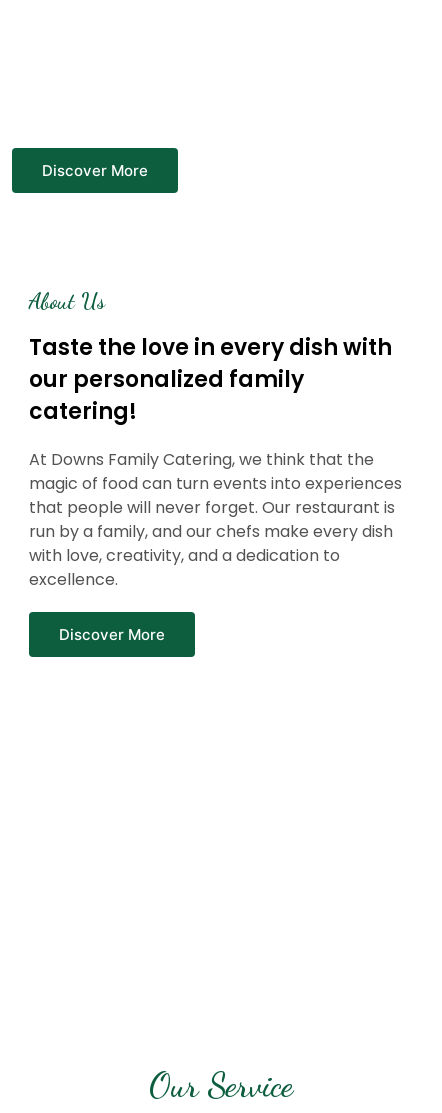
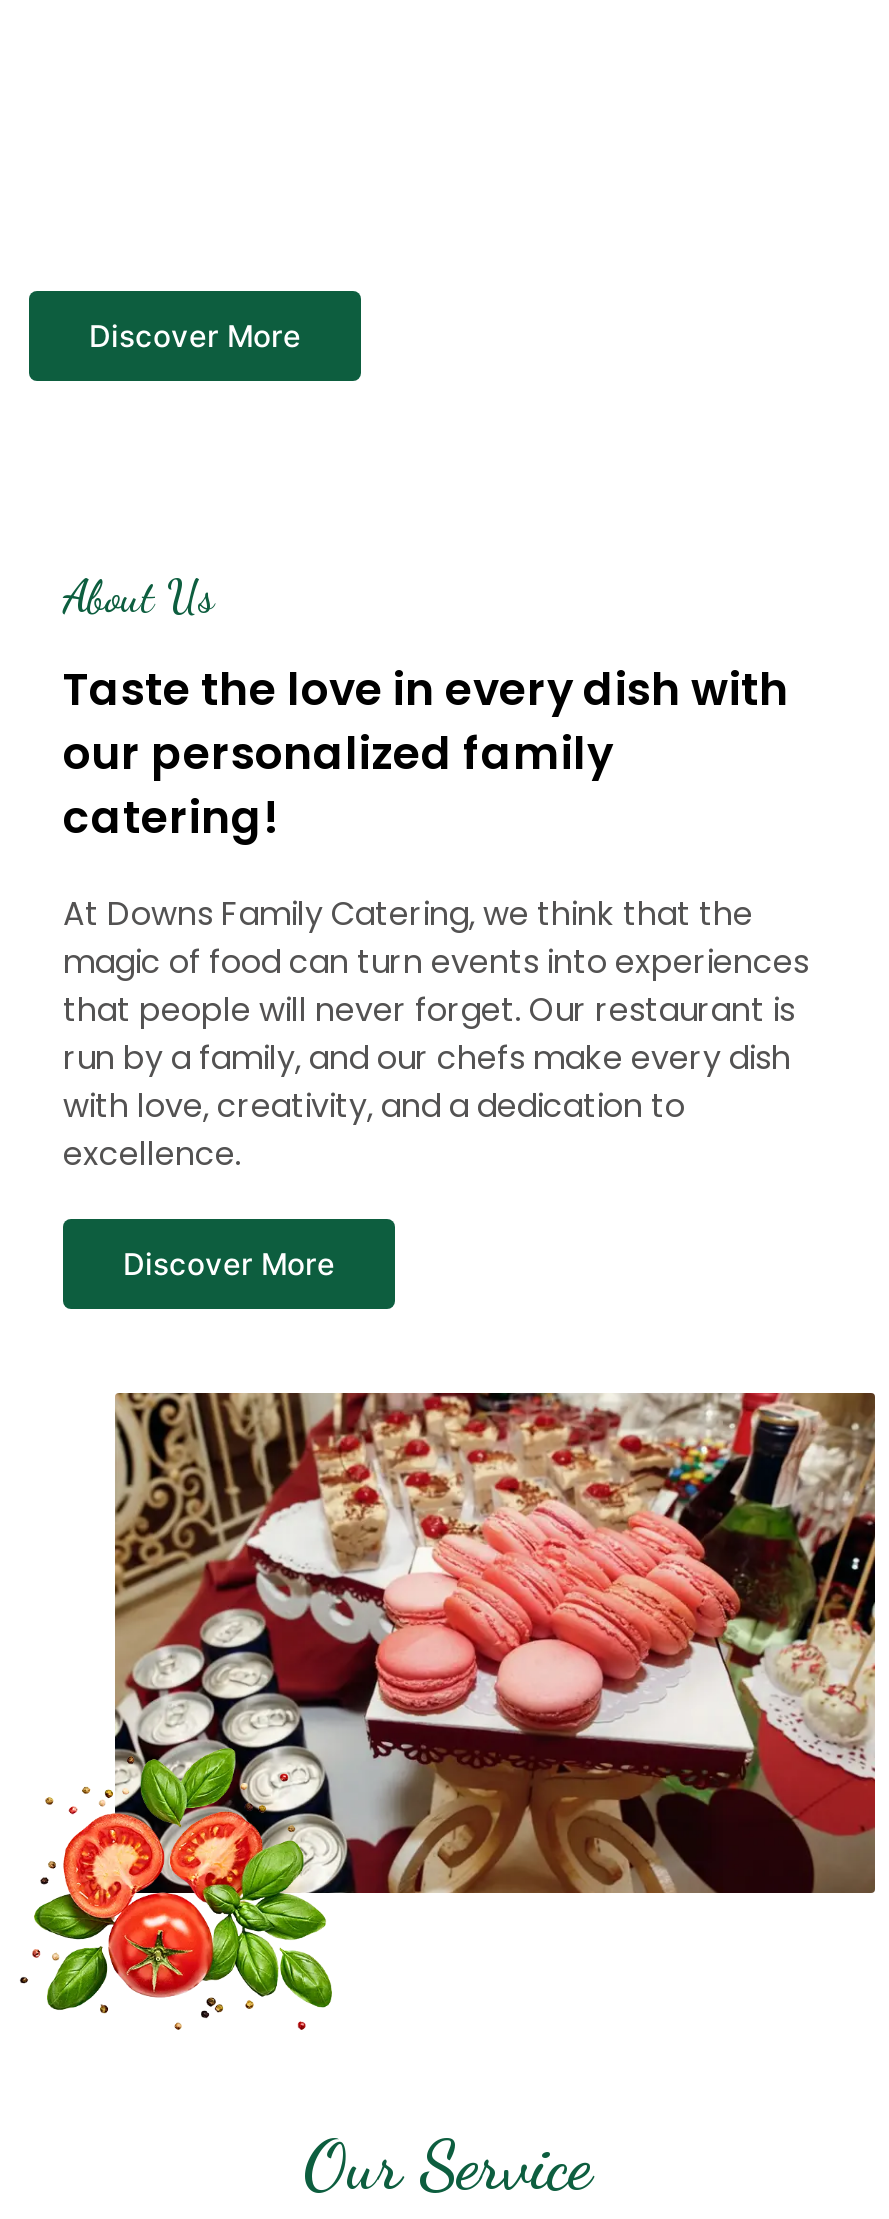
none -> [19,1391,877,2031] [image]

